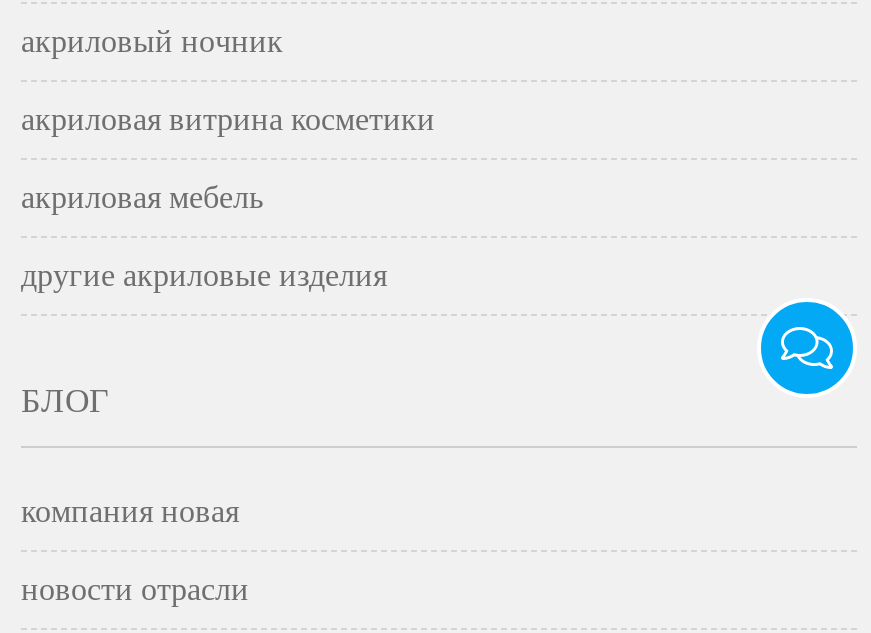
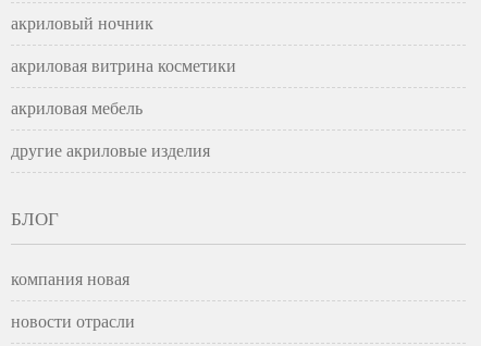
[759,300,855,396] [image] -> none

